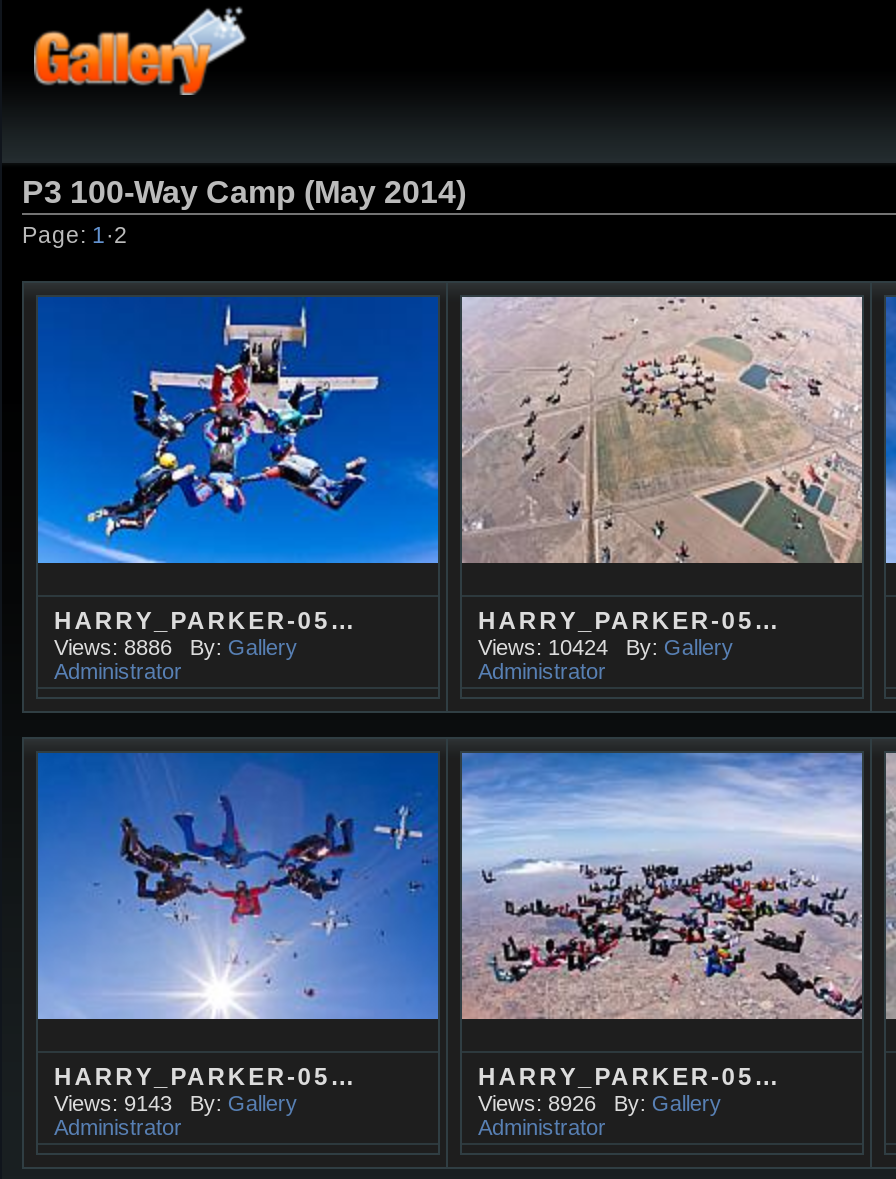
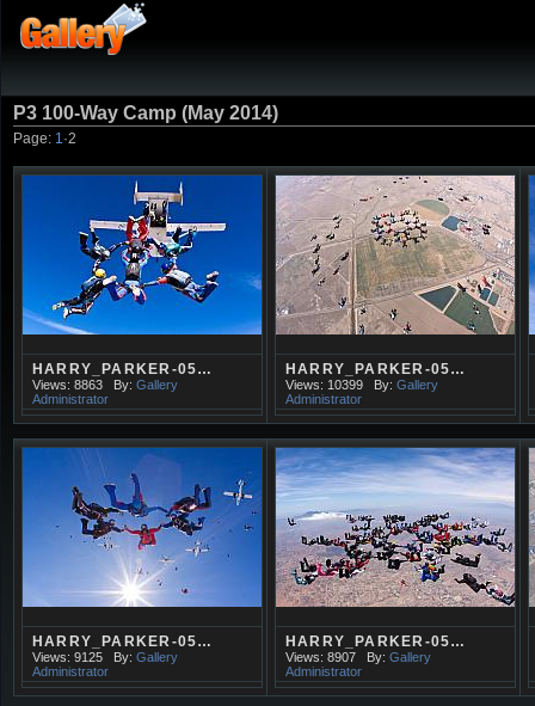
[54,635,298,659] Views: 8886 By: Gallery -> [32,377,178,392] Views: 8863 By: Gallery
[478,635,734,659] Views: 10424 By: Gallery -> [285,377,438,392] Views: 10399 By: Gallery
[54,1091,298,1115] Views: 9143 By: Gallery -> [32,650,178,664] Views: 9125 By: Gallery
[478,1091,722,1115] Views: 8926 By: Gallery -> [285,650,431,664] Views: 8907 By: Gallery

